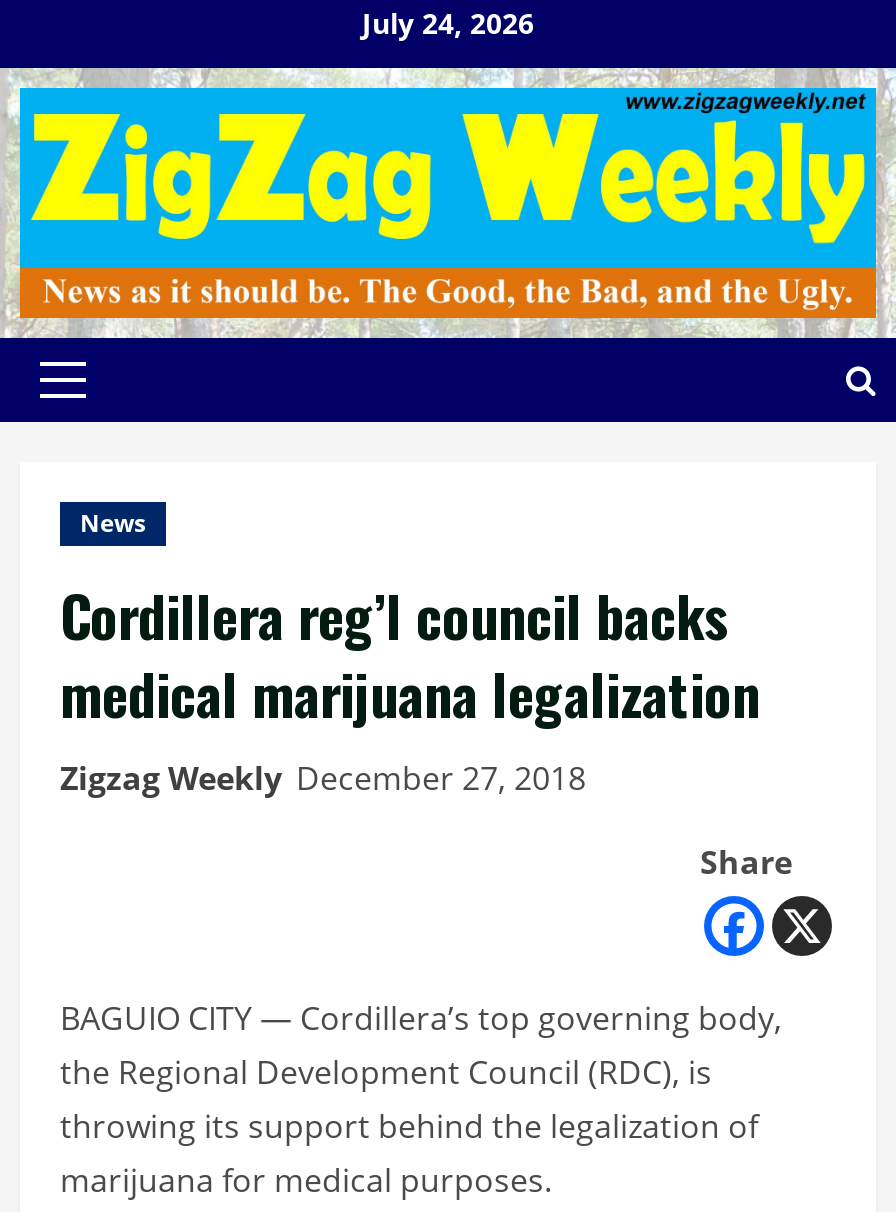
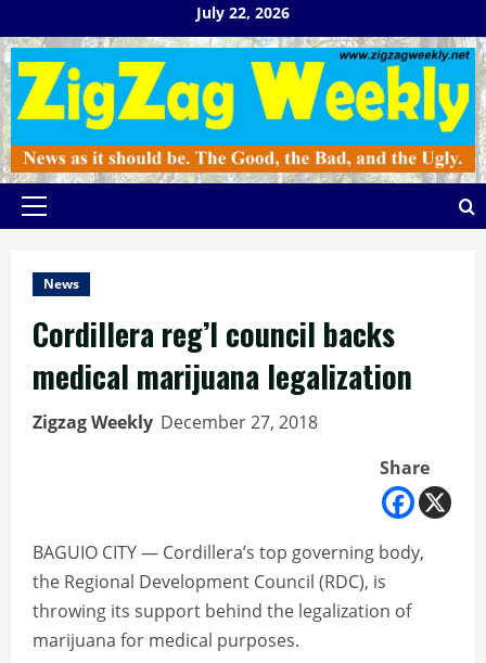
[362,4,534,42] July 24, 2026 -> [196,2,290,23] July 22, 2026

